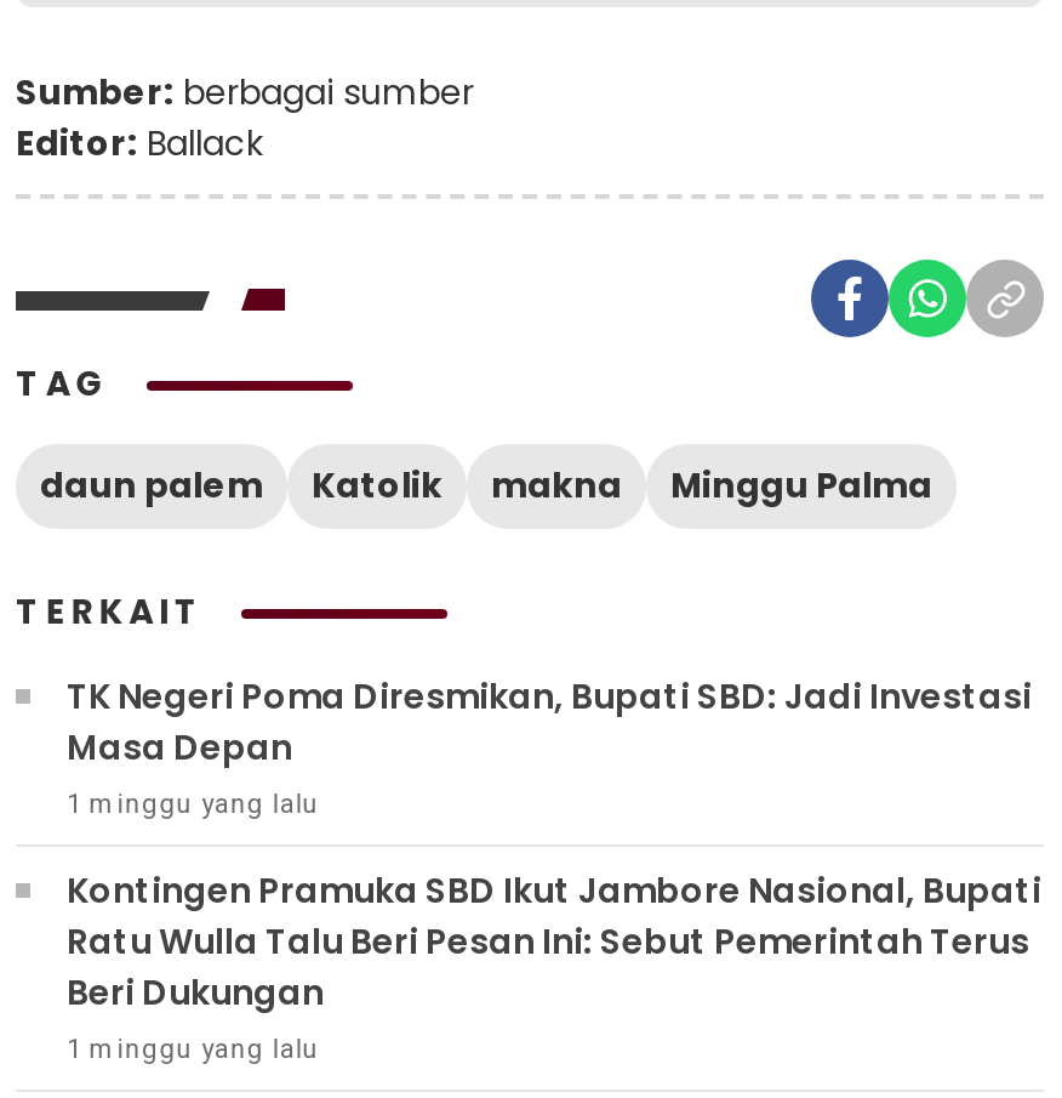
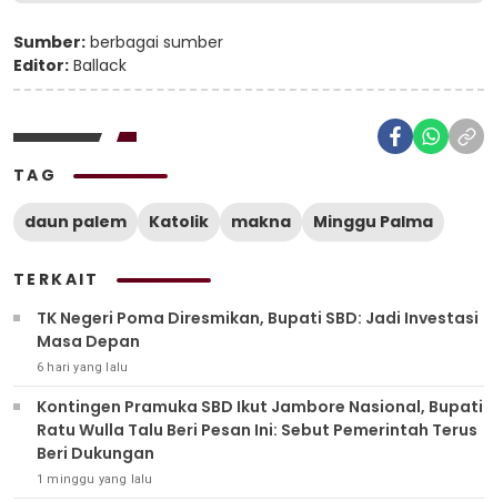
[67,789,320,821] 1 minggu yang lalu -> [37,360,128,375] 6 hari yang lalu

